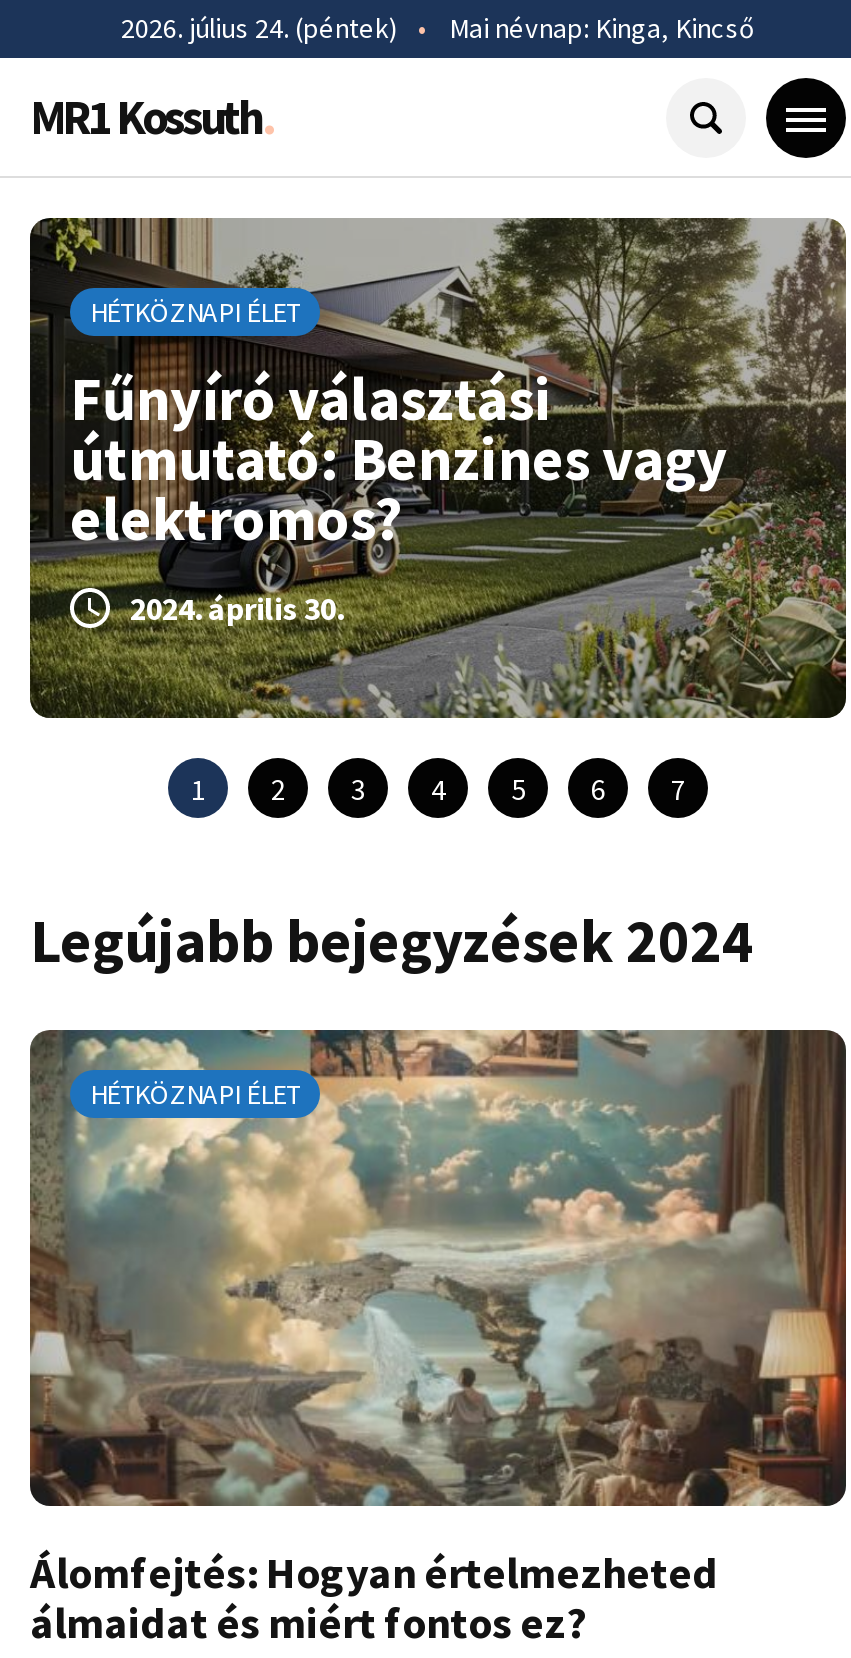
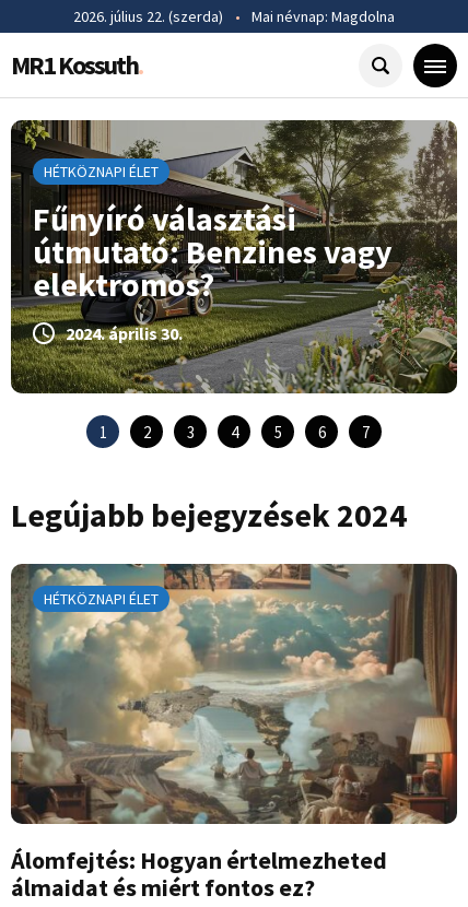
[121,10,755,46] 2026. július 24. (péntek) • Mai névnap: Kinga, Kincső -> [73,7,395,26] 2026. július 22. (szerda) • Mai névnap: Magdolna

